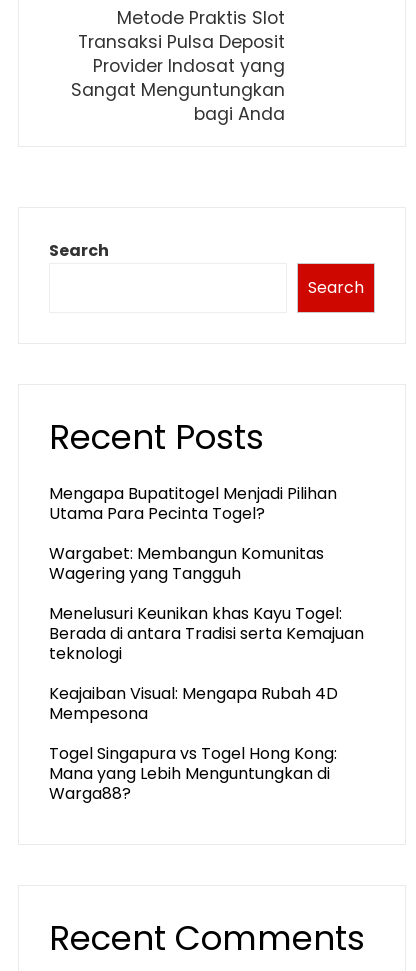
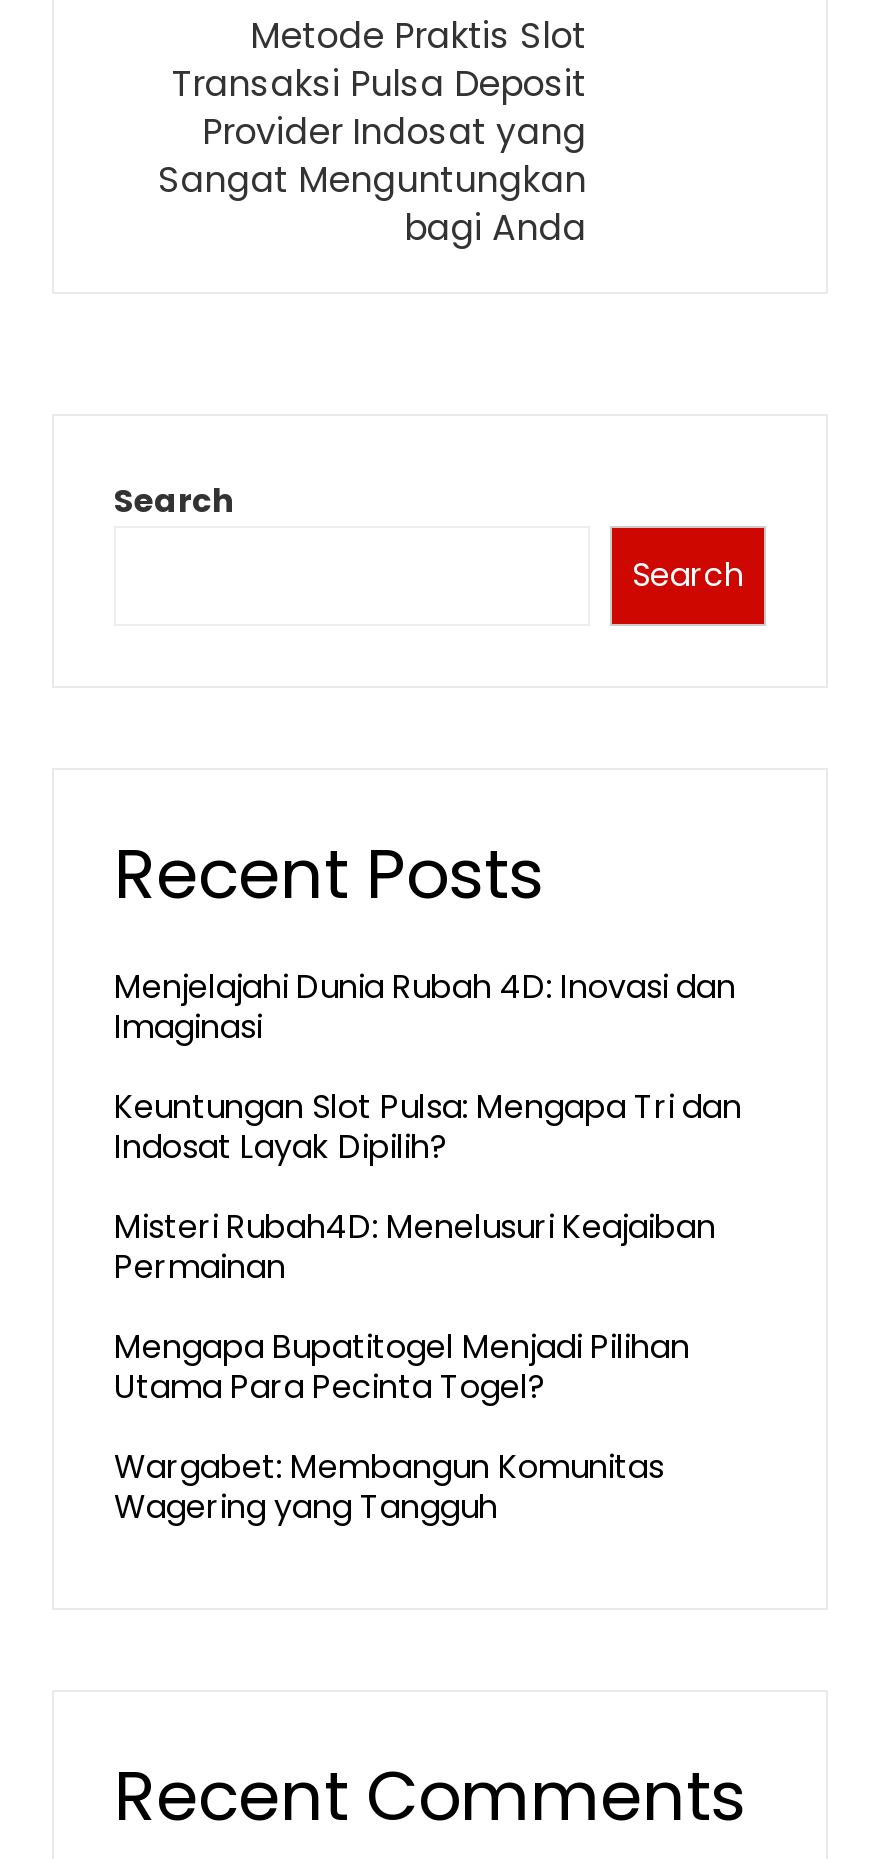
none -> [114,964,742,1290] Menjelajahi Dunia Rubah 4D: Inovasi dan | Imaginasi | Keuntungan Slot Pulsa: Mengapa Tri dan | Indosat Layak Dipilih? | Misteri Rubah4D: Menelusuri Keajaiban | Permainan
moved [49,482,337,585] -> [114,1324,690,1530]: Mengapa Bupatitogel Menjadi Pilihan | Utama Para Pecinta Togel? | Wargabet: Membangun Komunitas | Wagering yang Tangguh
[49,602,364,805] Menelusuri Keunikan khas Kayu Togel: | Berada di antara Tradisi serta Kemajuan | teknologi | Keajaiban Visual: Mengapa Rubah 4D | Mempesona | Togel Singapura vs Togel Hong Kong: | Mana yang Lebih Menguntungkan di | Warga88? -> none

